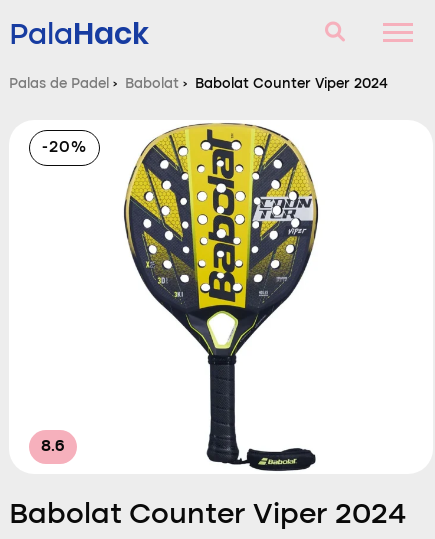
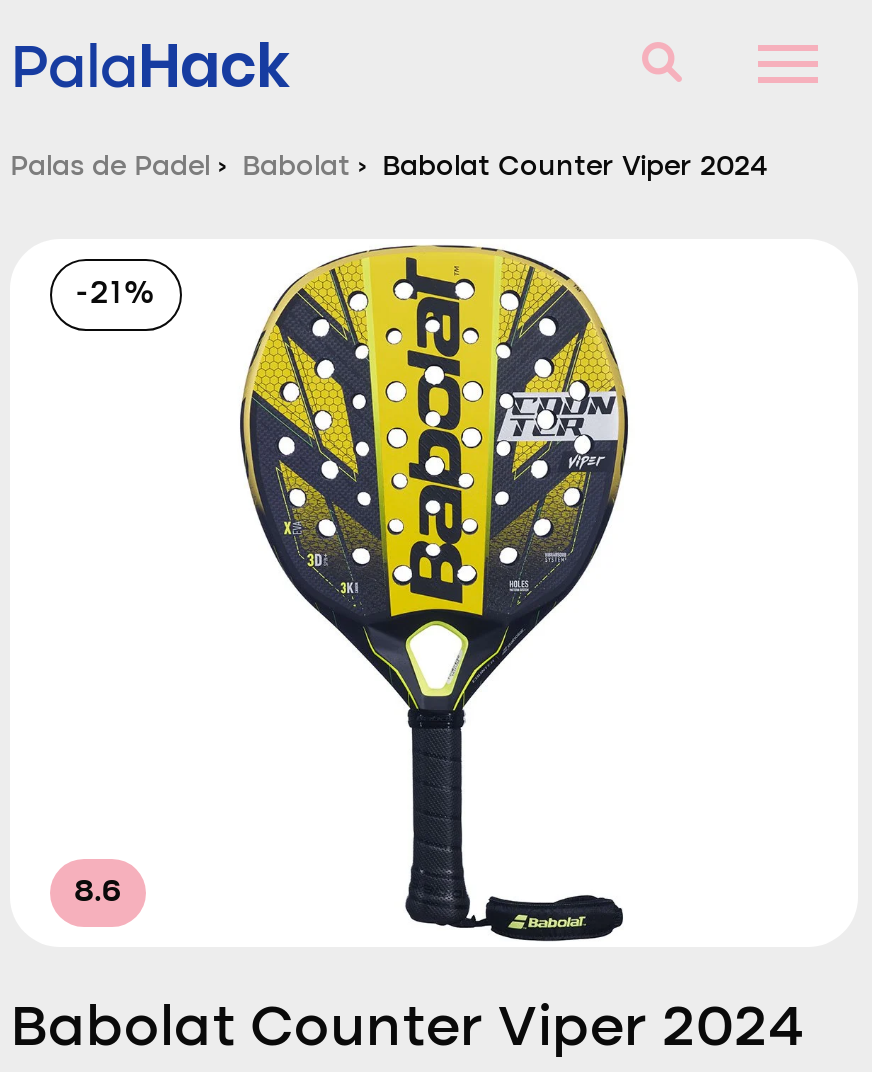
[42,140,87,156] -20% -> [76,279,156,311] -21%

